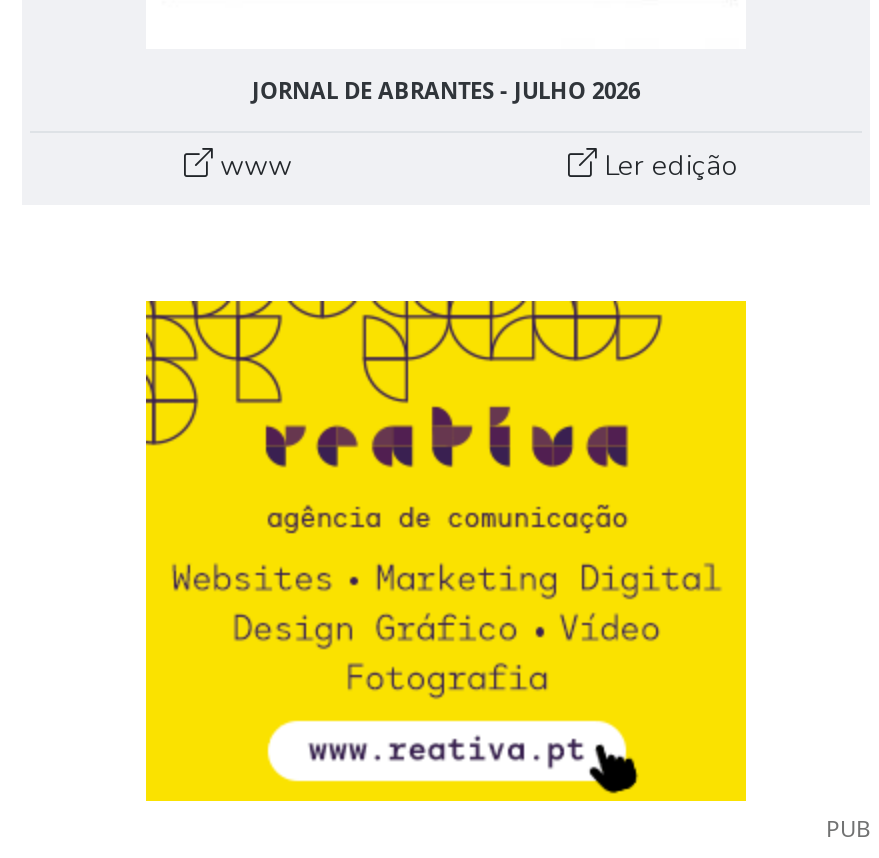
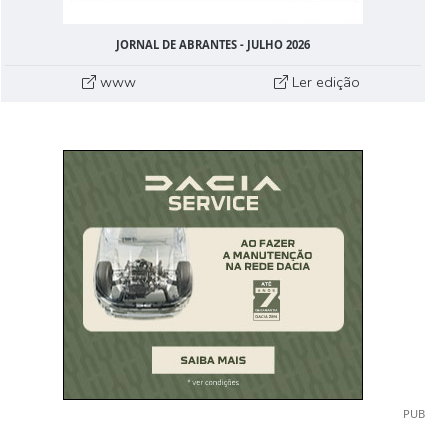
[144,298,748,804] [image] -> [62,149,364,401] [image]

